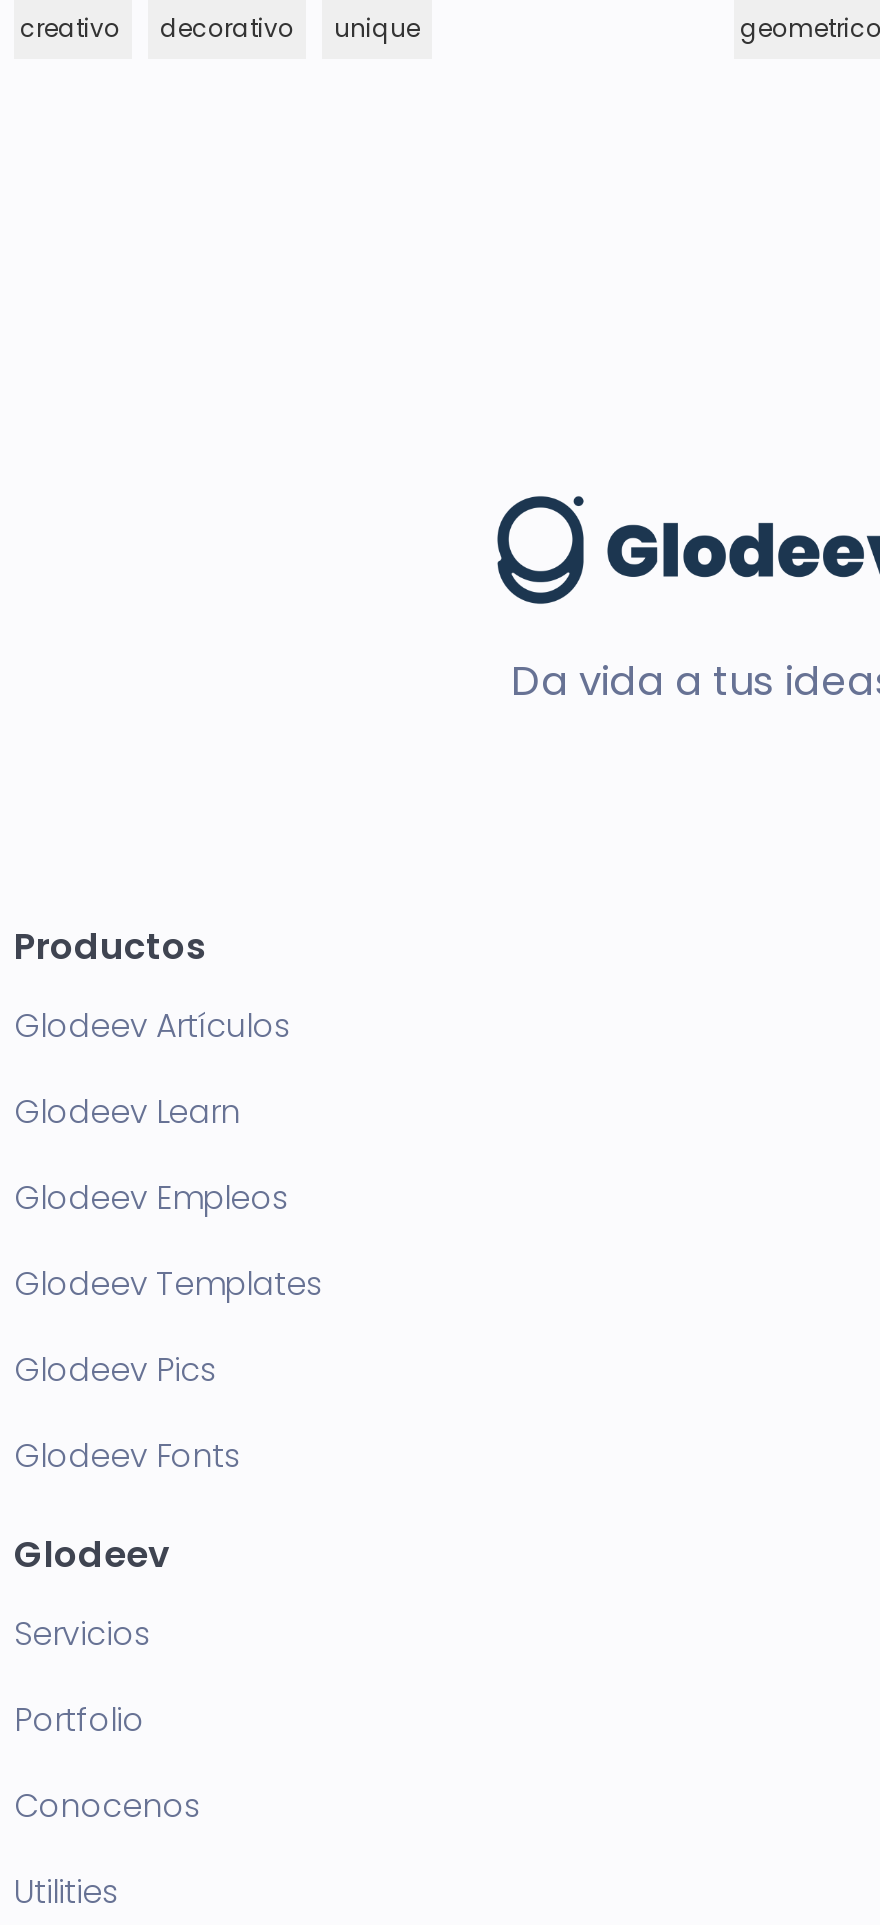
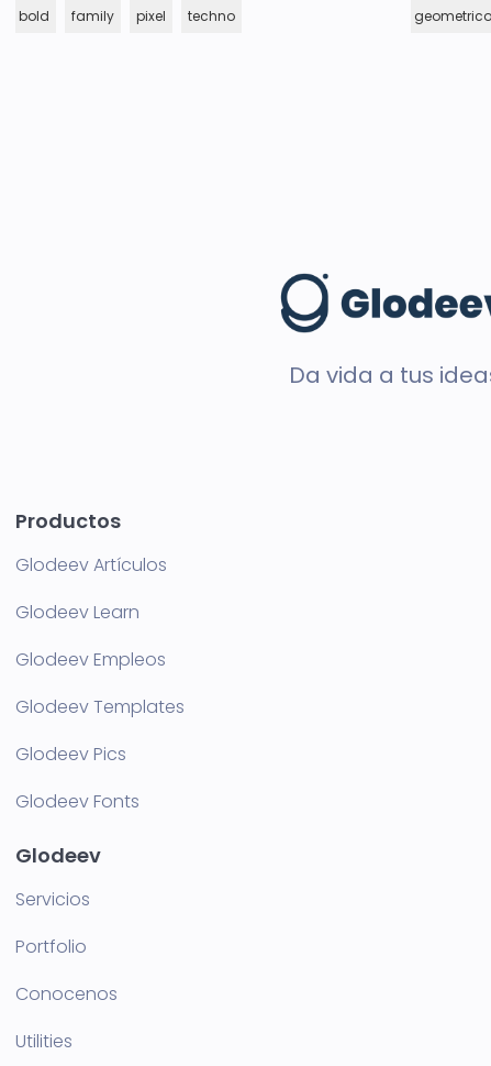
[20,10,420,44] creativo | decorativo | unique -> [19,6,235,25] bold | family | pixel | techno

